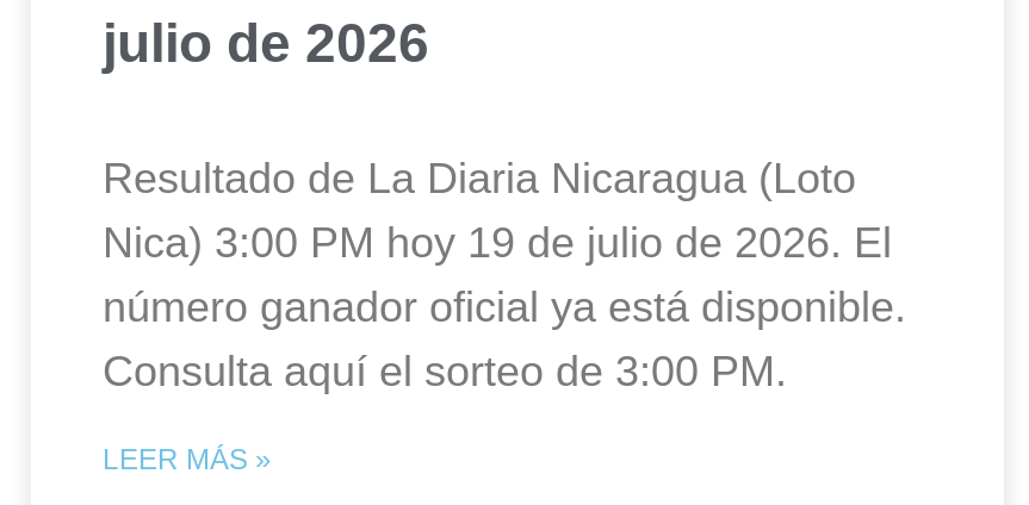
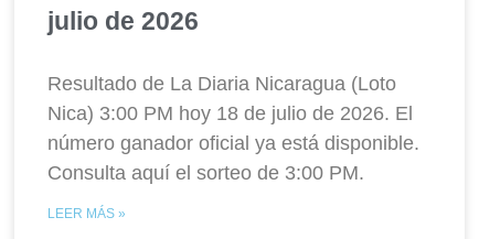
[103,219,892,267] Nica) 3:00 PM hoy 19 de julio de 2026. El -> [47,103,413,125] Nica) 3:00 PM hoy 18 de julio de 2026. El

